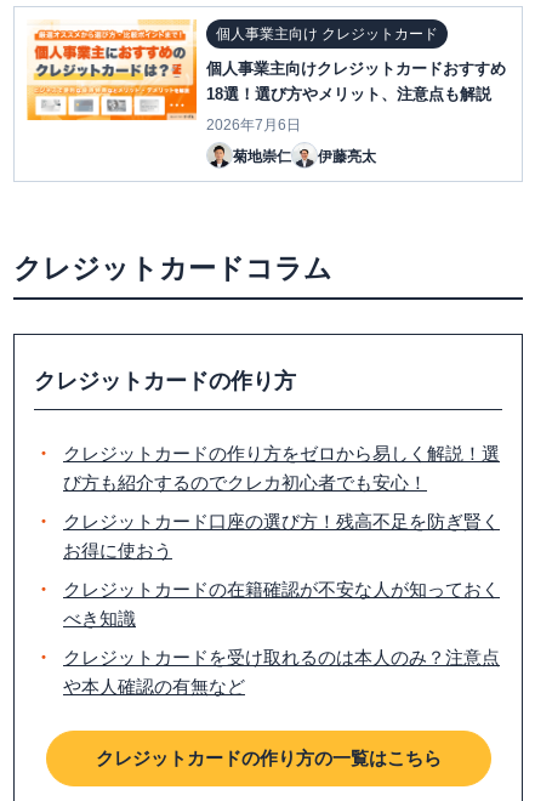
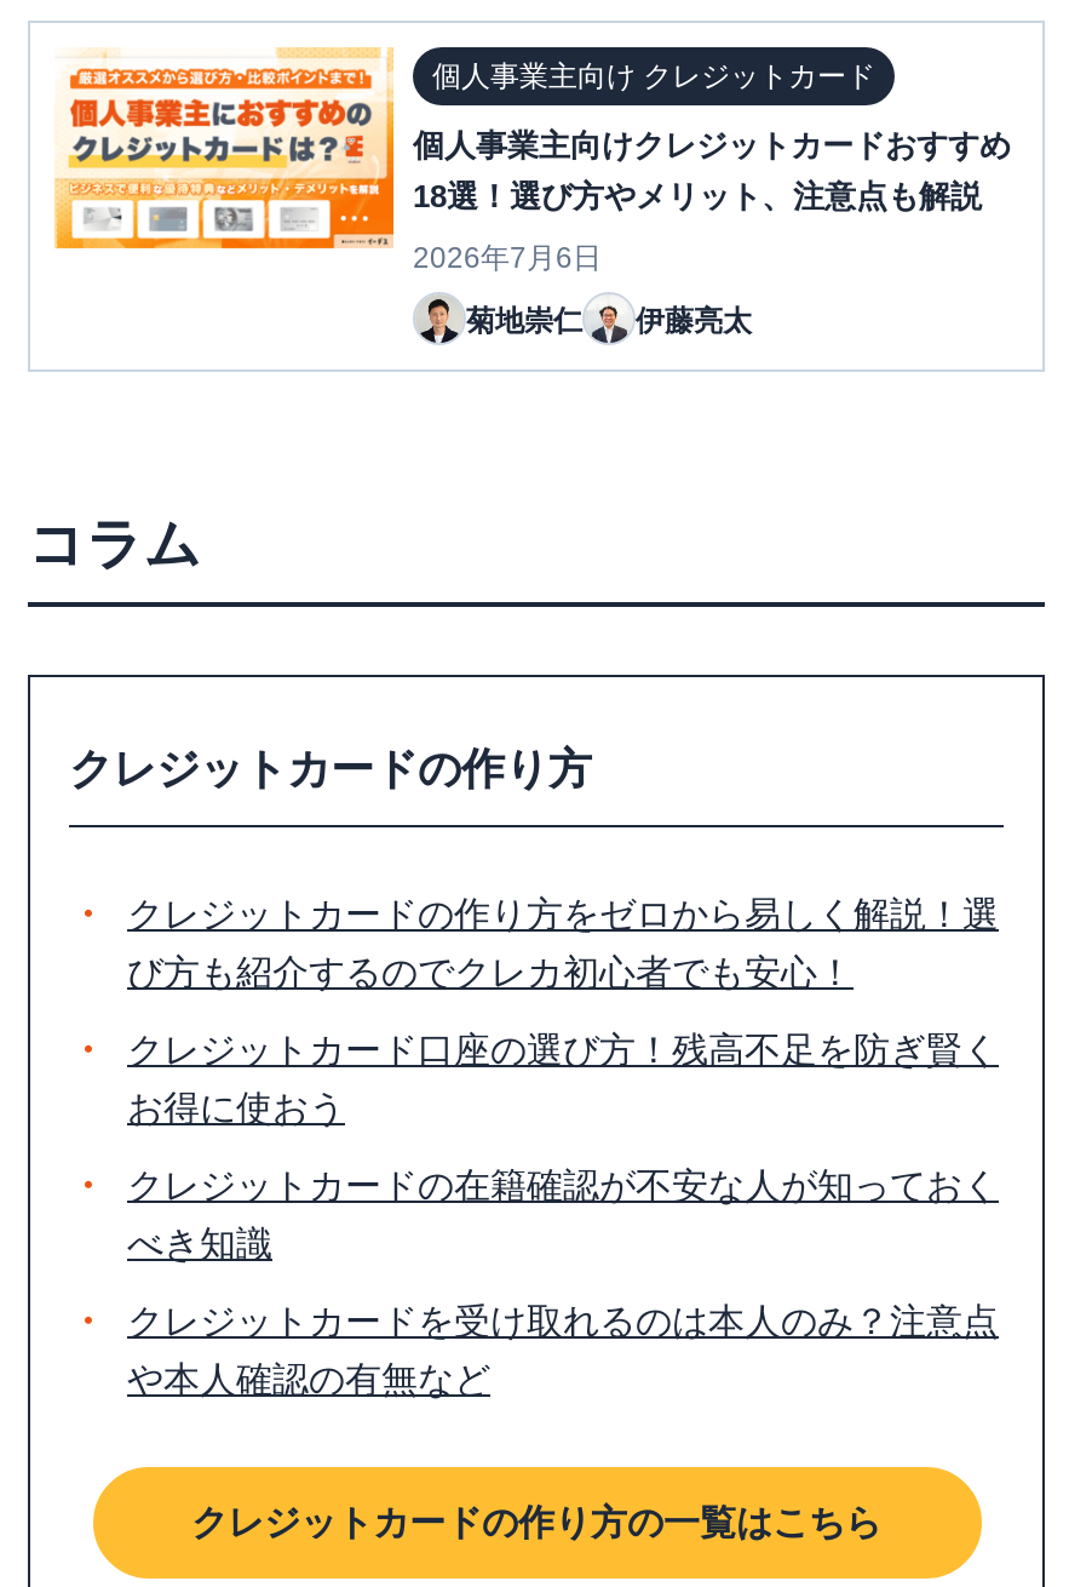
[13,252,332,284] クレジットカードコラム -> [28,512,202,575] コラム

